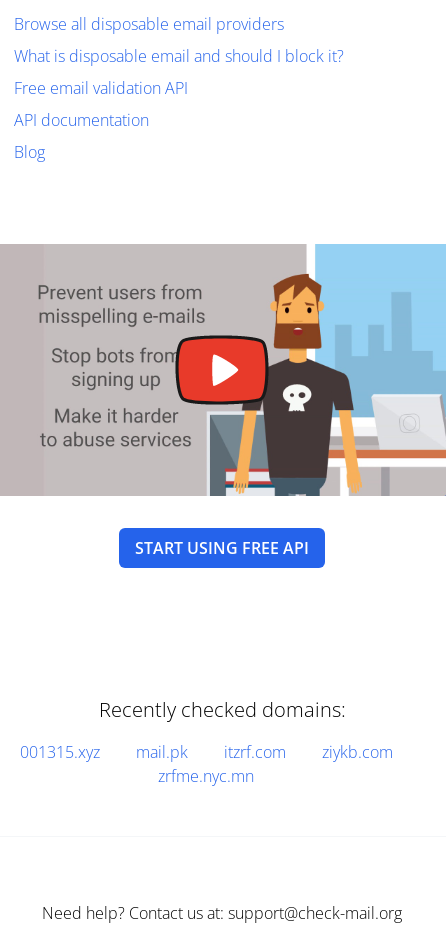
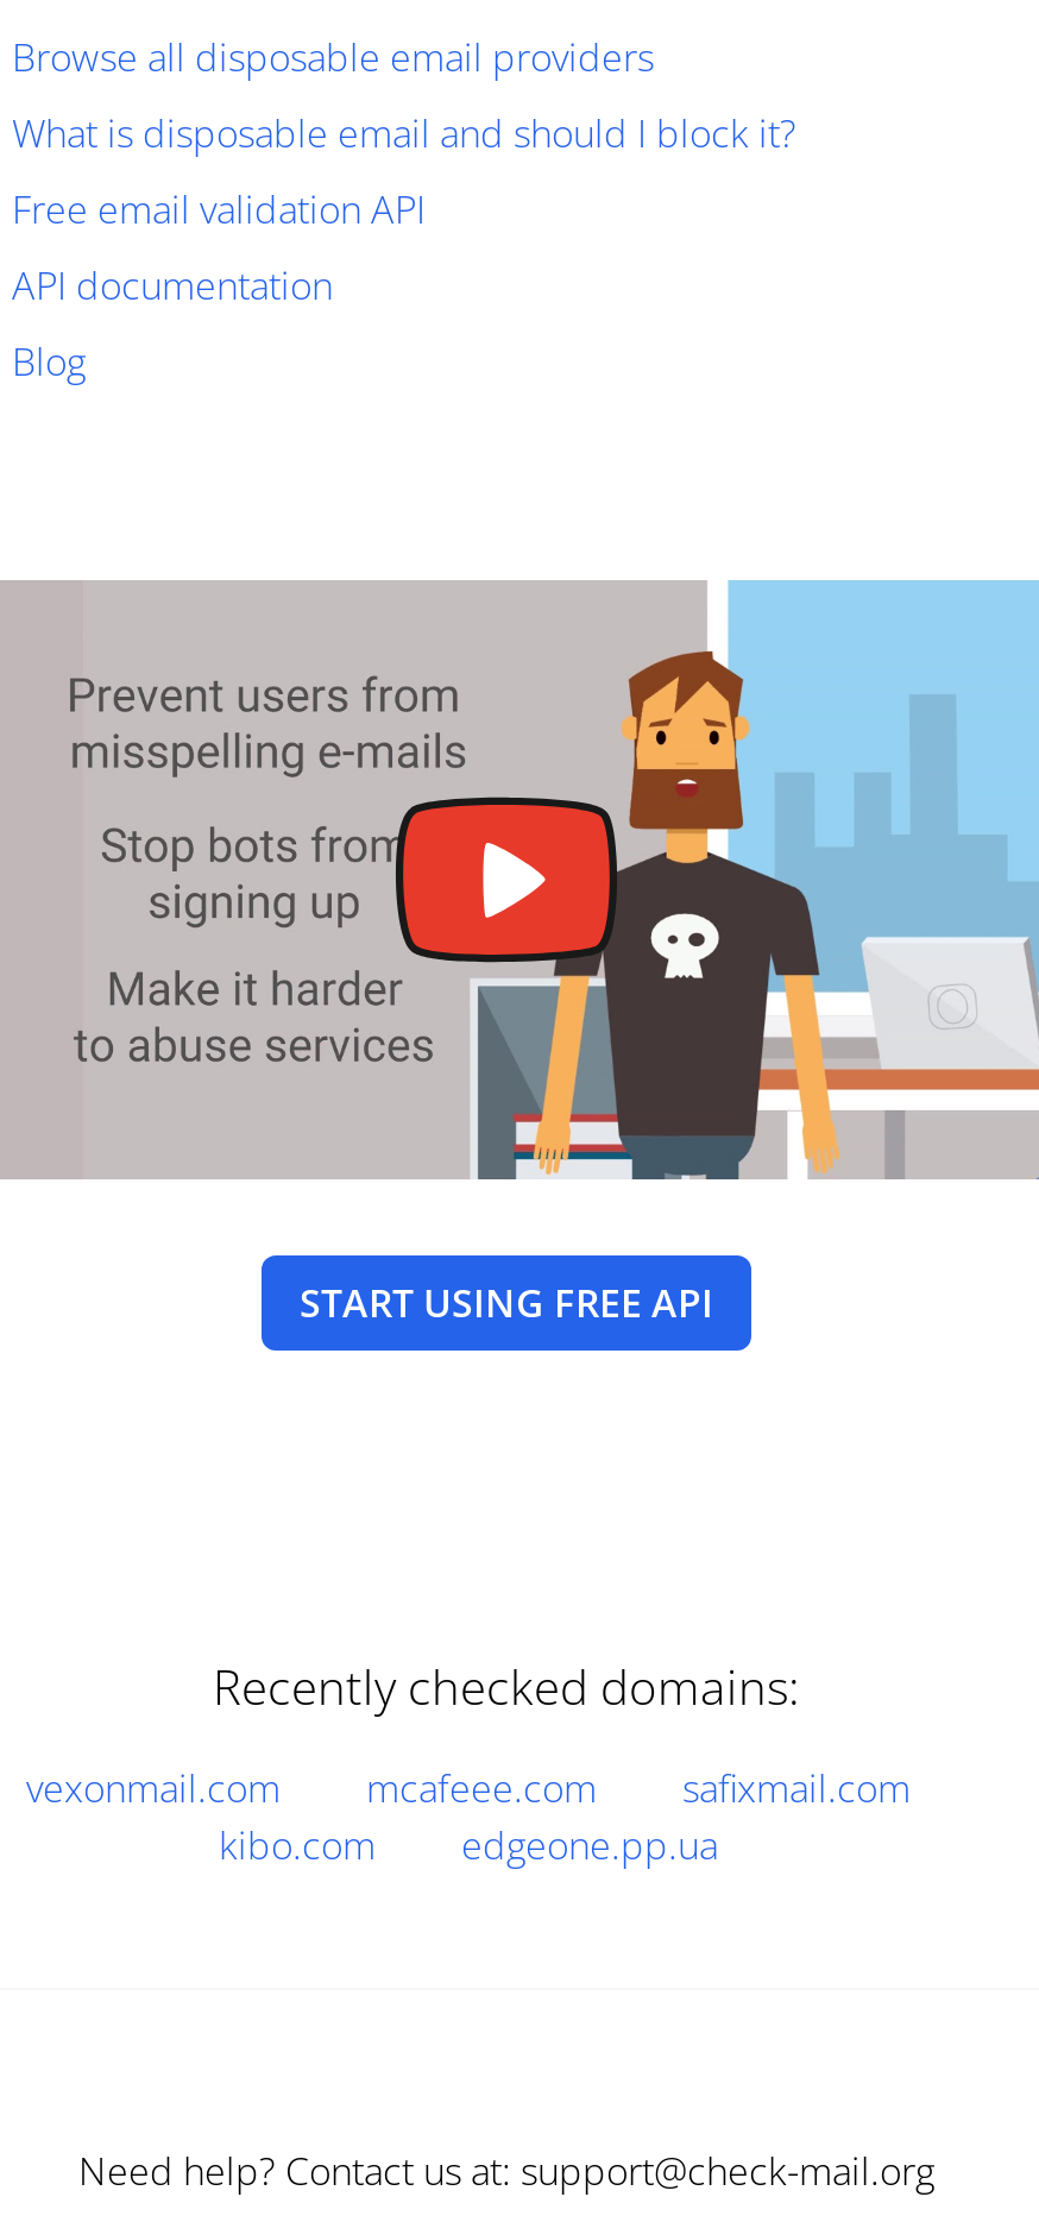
[19,741,392,787] 001315.xyz | mail.pk | itzrf.com | ziykb.com | zrfme.nyc.mn -> [26,1762,911,1871] vexonmail.com | mcafeee.com | safixmail.com | kibo.com | edgeone.pp.ua

